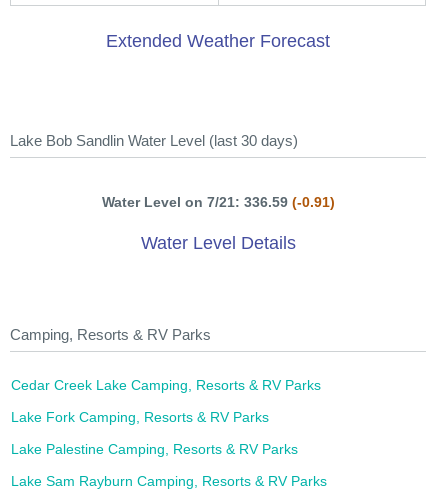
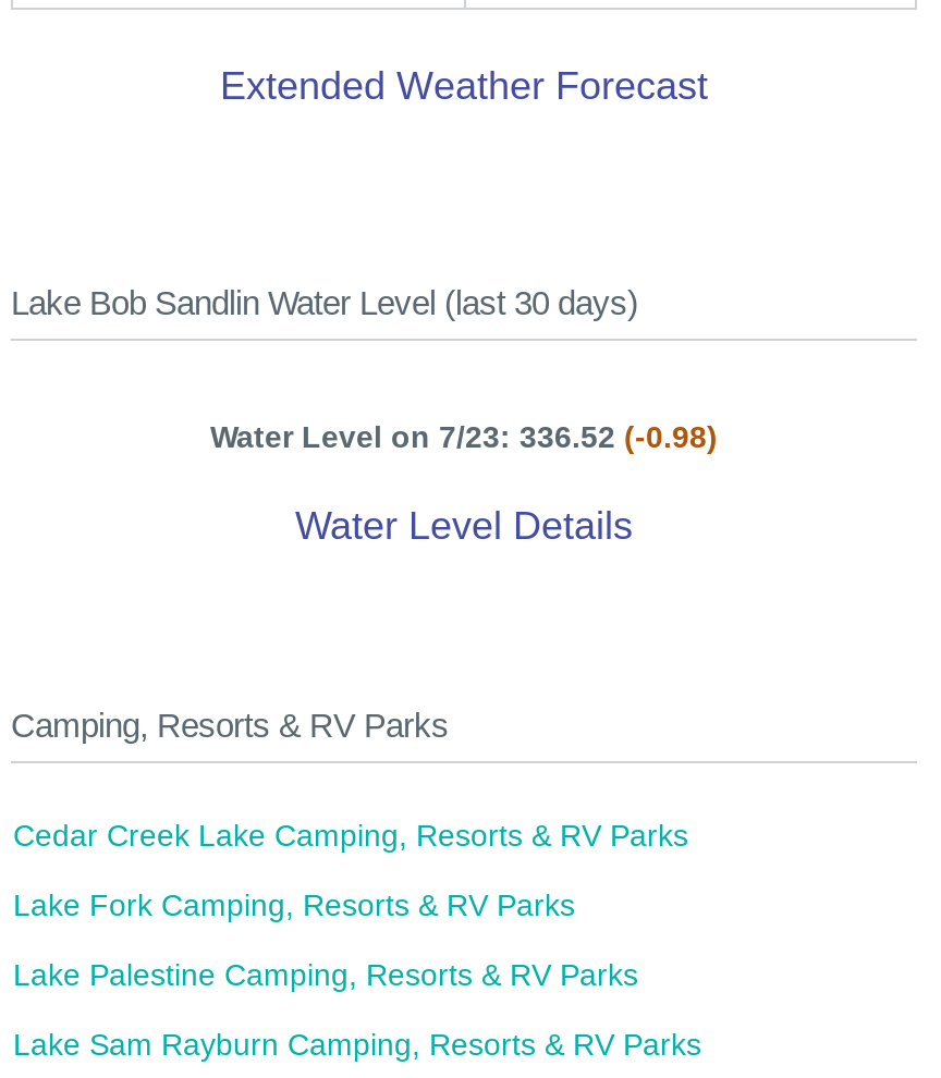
[101,194,334,210] Water Level on 7/21: 336.59 (-0.91) -> [210,420,718,455] Water Level on 7/23: 336.52 (-0.98)

